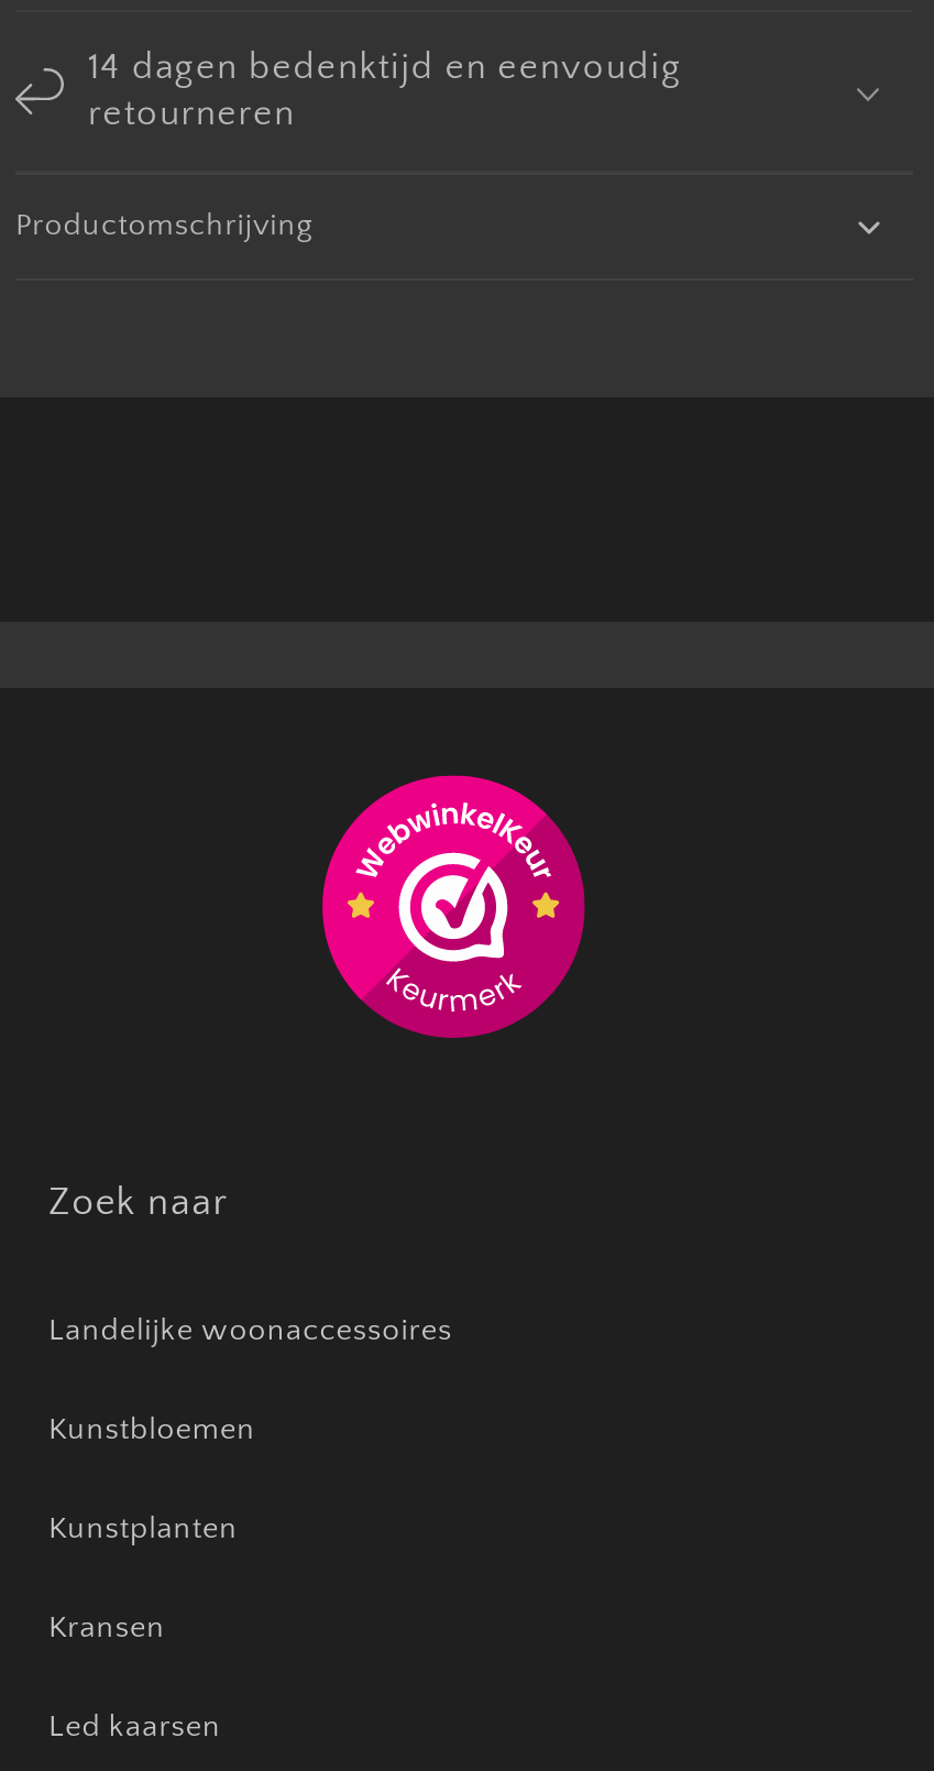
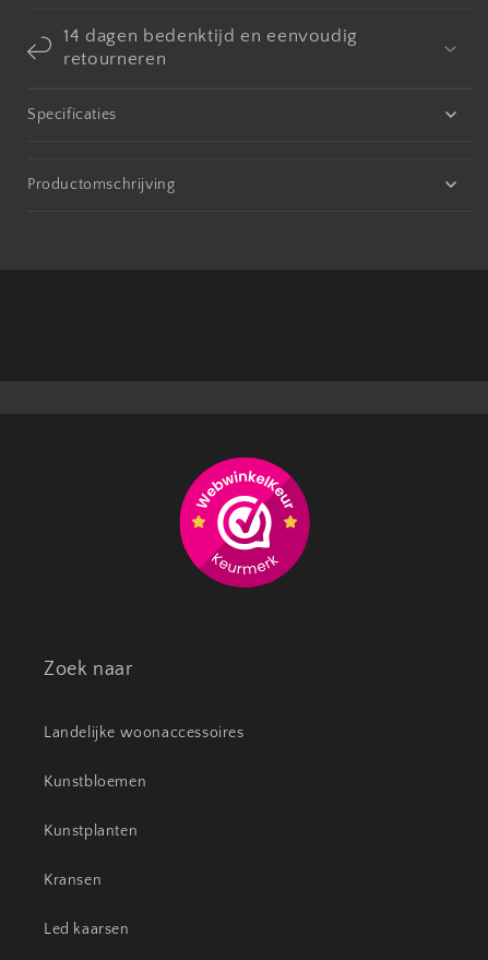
none -> [27,106,117,123] Specificaties

